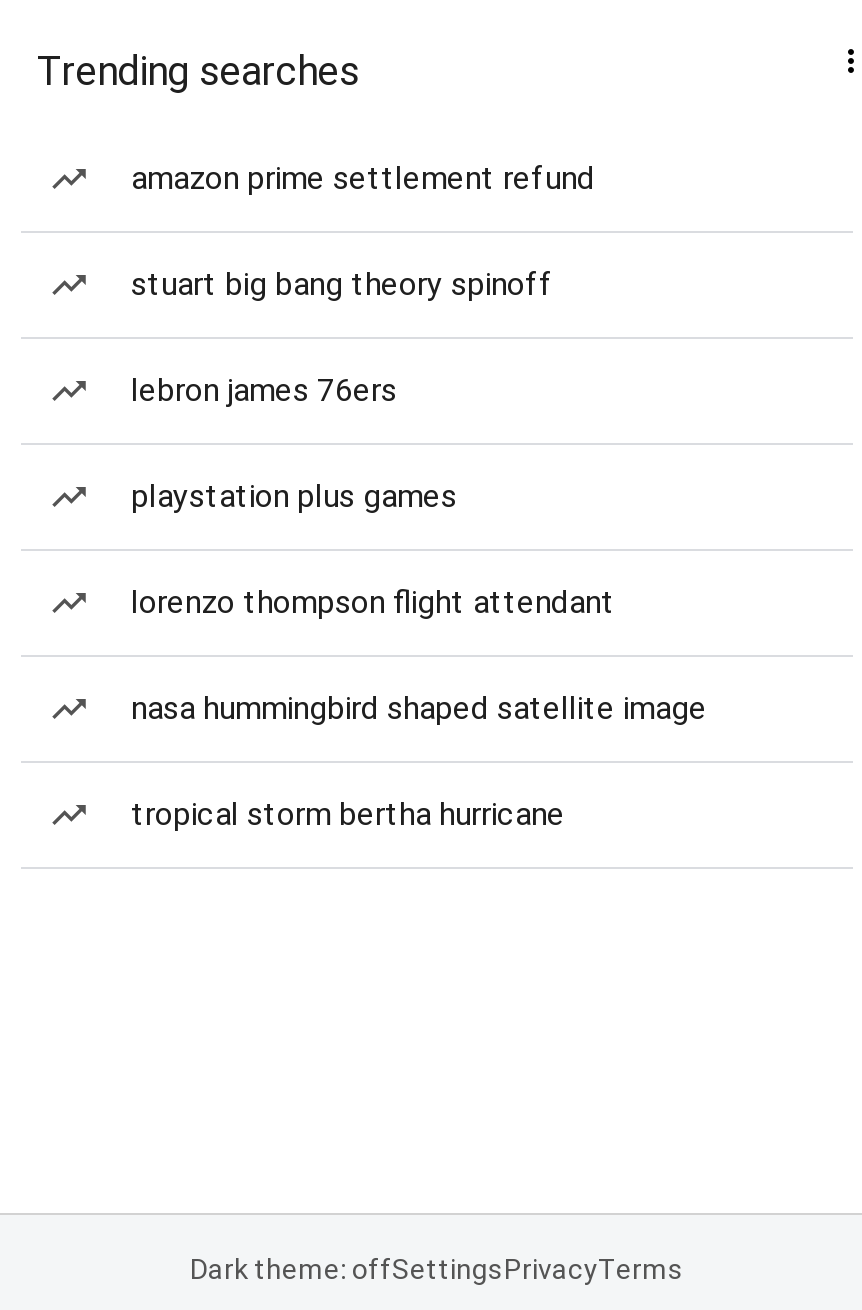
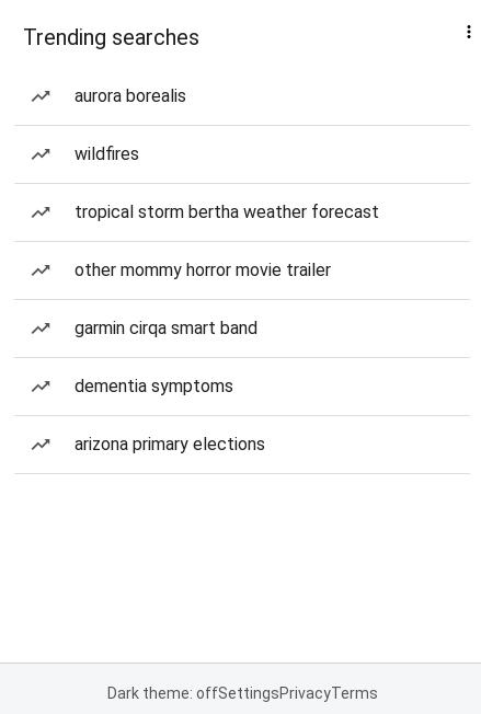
[131,159,595,197] amazon prime settlement refund -> [75,85,186,106] aurora borealis
[131,265,553,303] stuart big bang theory spinoff -> [75,143,139,164] wildfires
[131,371,397,409] lebron james 76ers -> [75,201,379,222] tropical storm bertha weather forecast
[131,477,457,515] playstation plus games -> [75,260,331,280] other mommy horror movie trailer
[131,583,615,621] lorenzo thompson flight attendant -> [75,318,257,338] garmin cirqa smart band
[131,689,707,727] nasa hummingbird shaped satellite image -> [75,376,233,396] dementia symptoms
[131,795,565,833] tropical storm bertha hurricane -> [75,434,265,454] arizona primary elections

